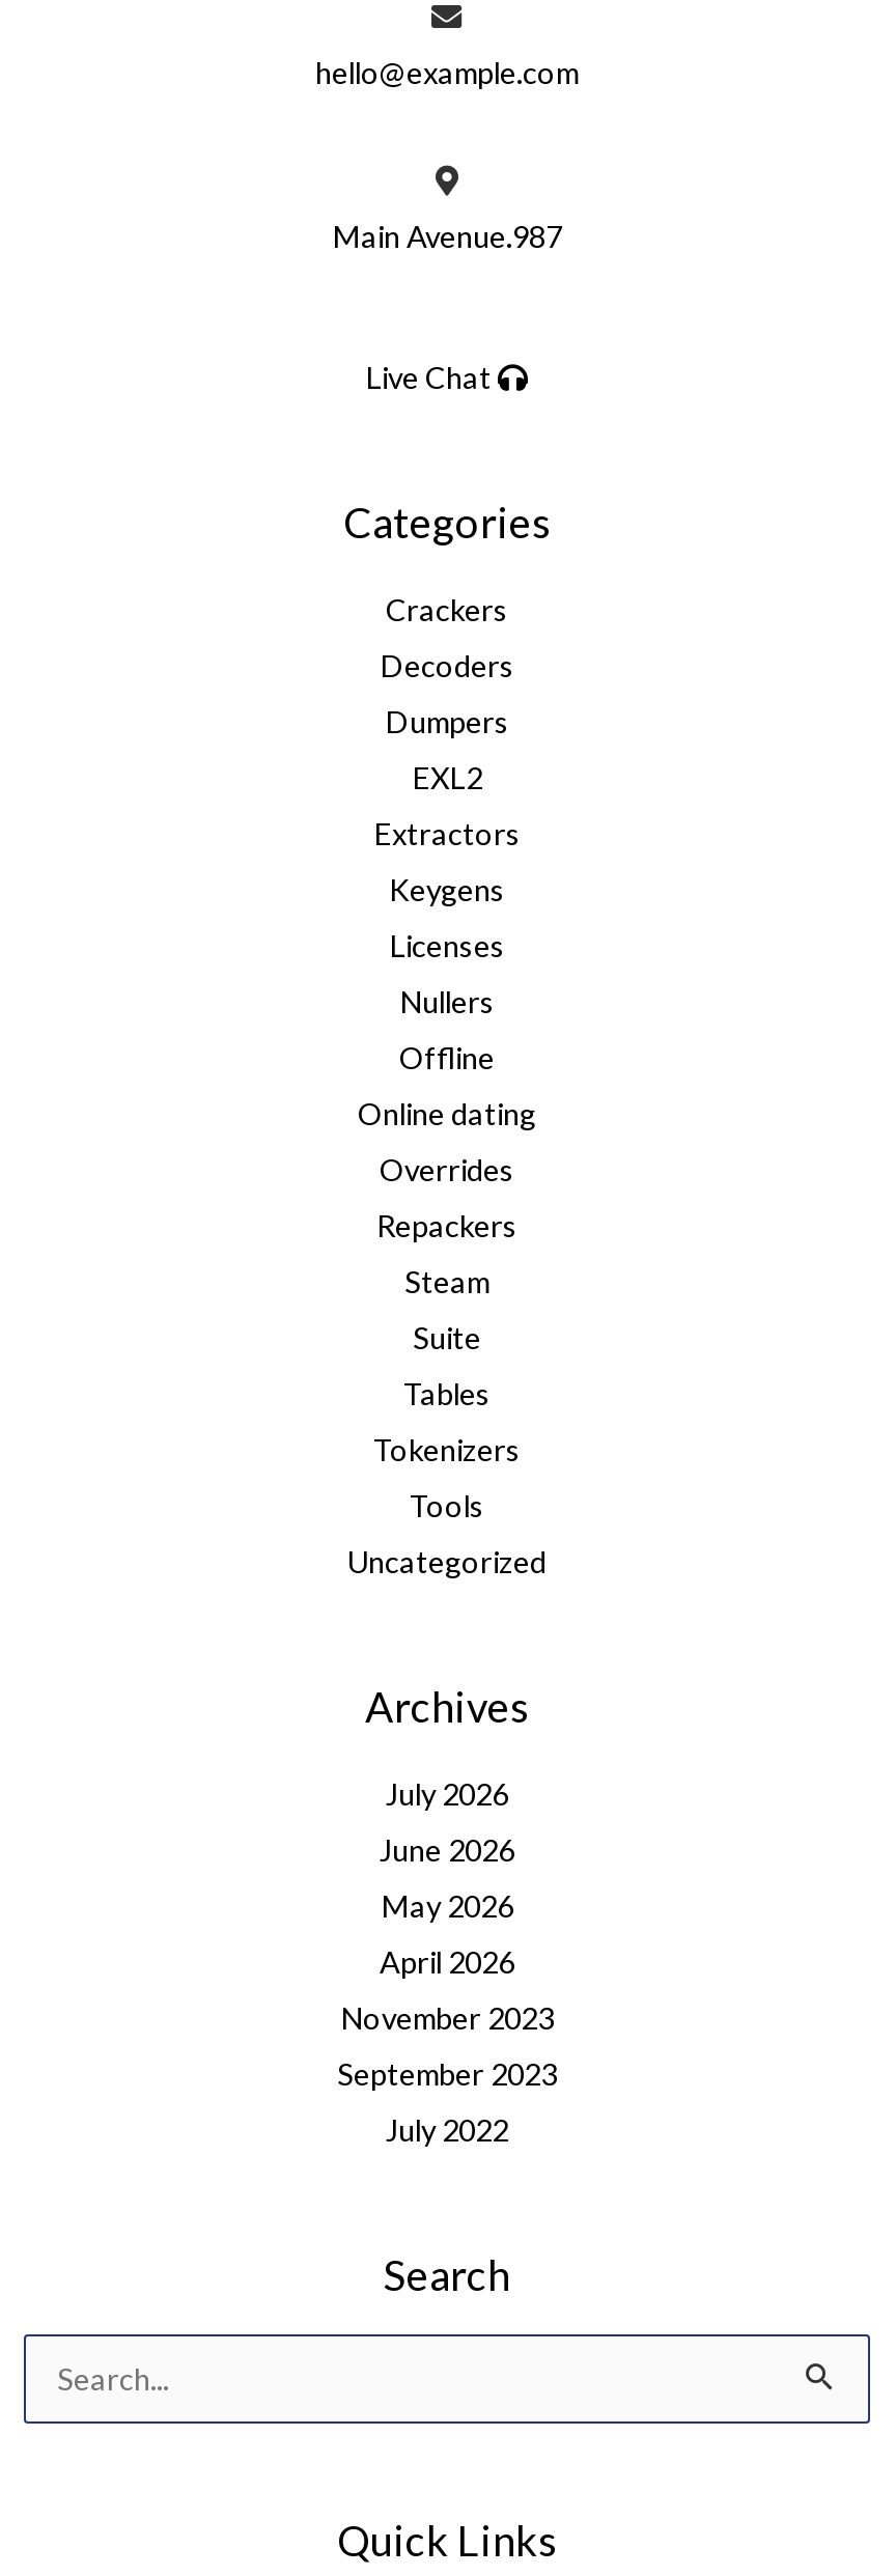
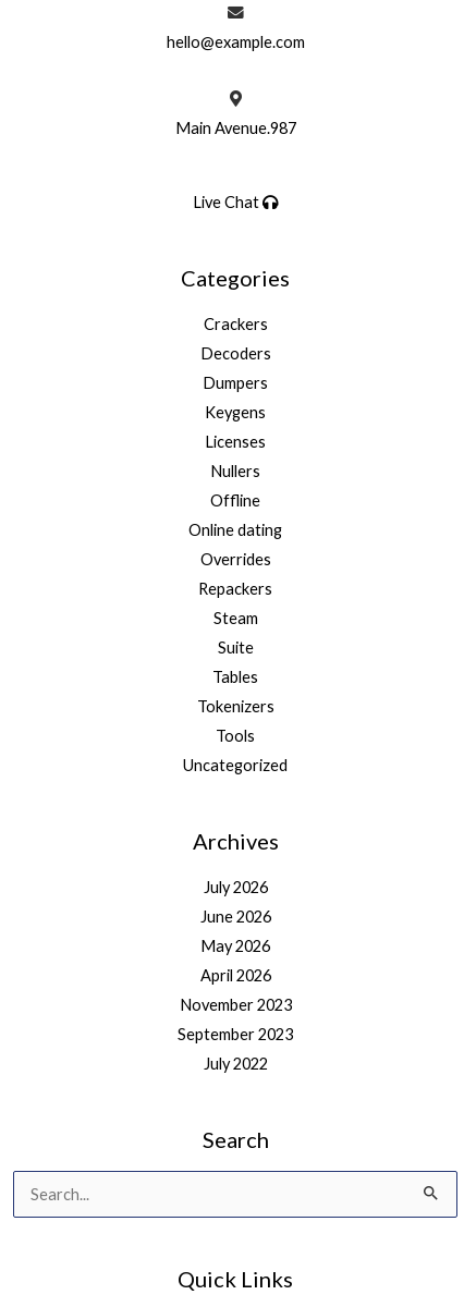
[373,760,521,852] EXL2 | Extractors -> none

